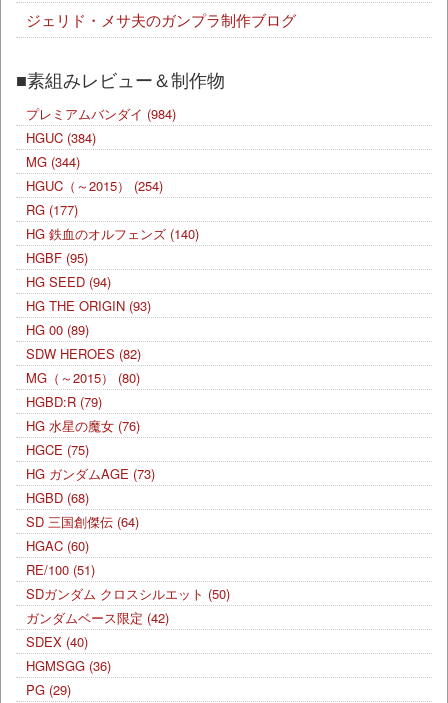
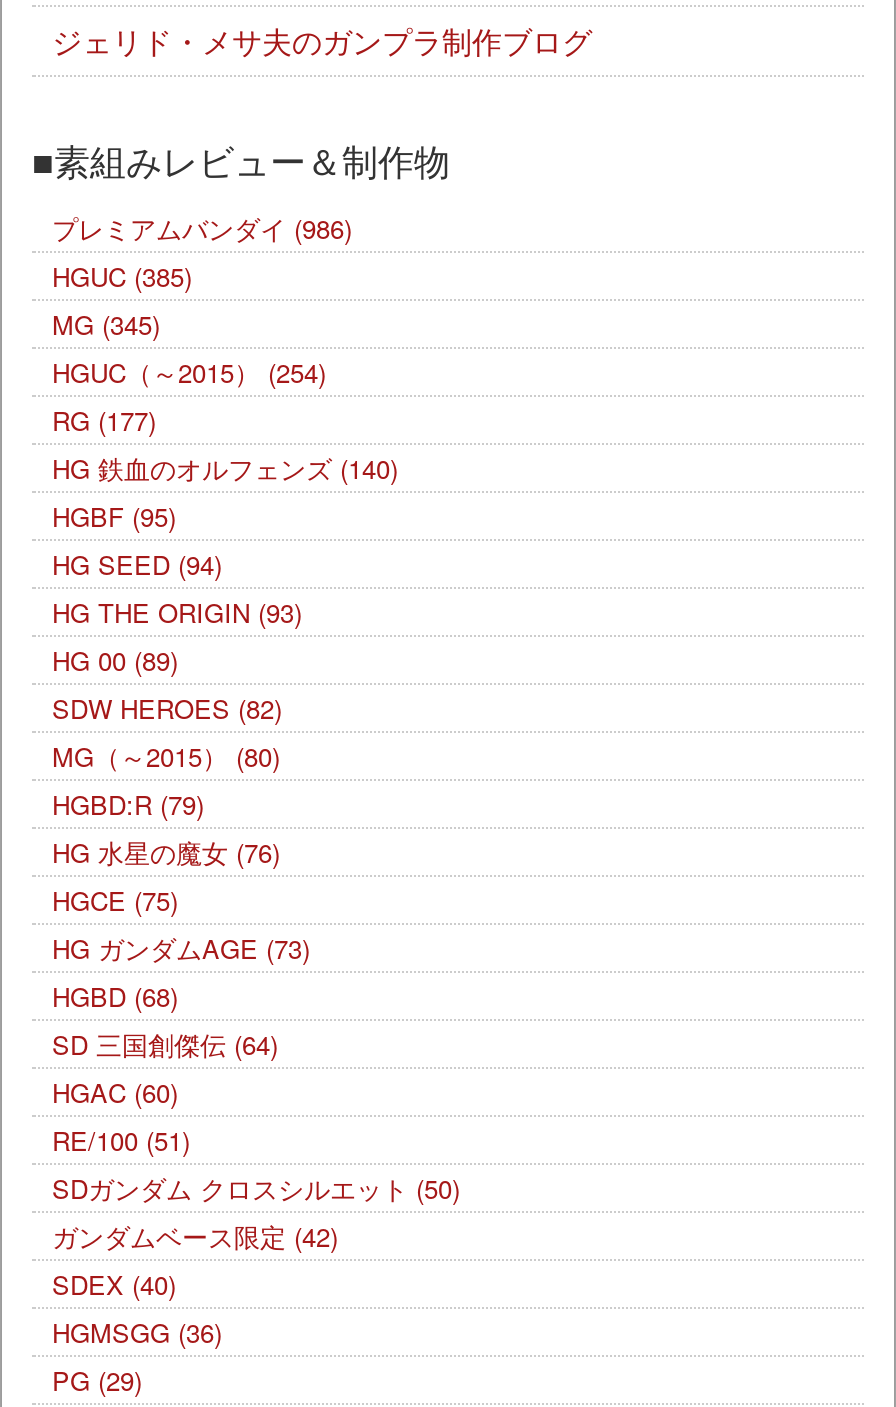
[26,104,176,123] プレミアムバンダイ(984) -> [52,210,352,248] プレミアムバンダイ(986)
[26,128,96,147] HGUC (384) -> [52,258,192,296] HGUC (385)
[26,152,80,171] MG (344) -> [52,306,160,344] MG (345)

